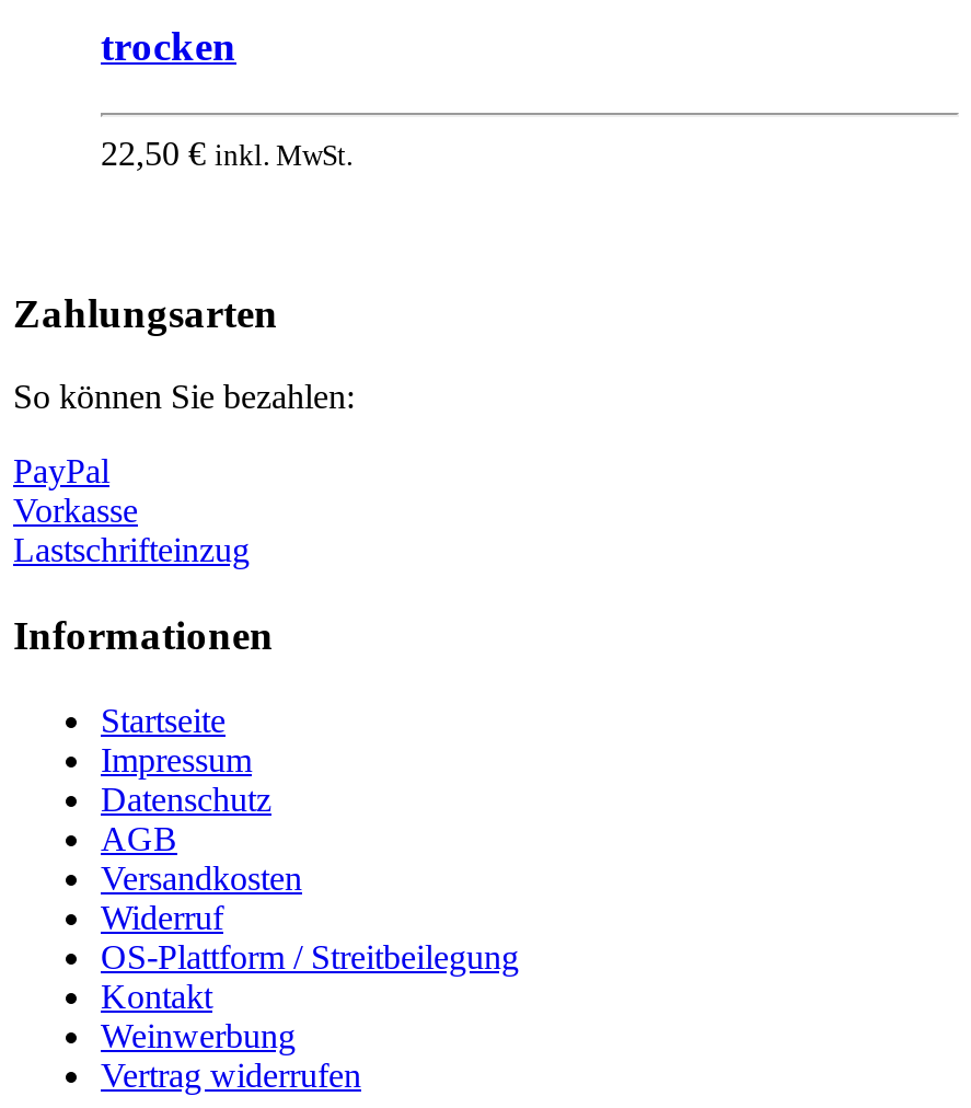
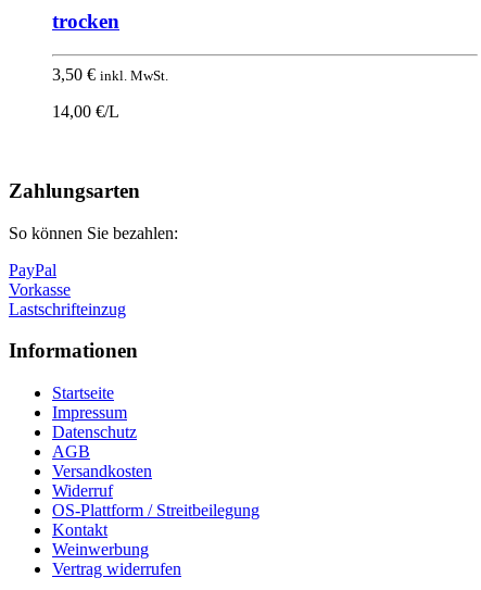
[101,134,352,171] 22,50 € inkl. MwSt. -> [52,65,168,121] 3,50 € inkl. MwSt. | 14,00 €/L

